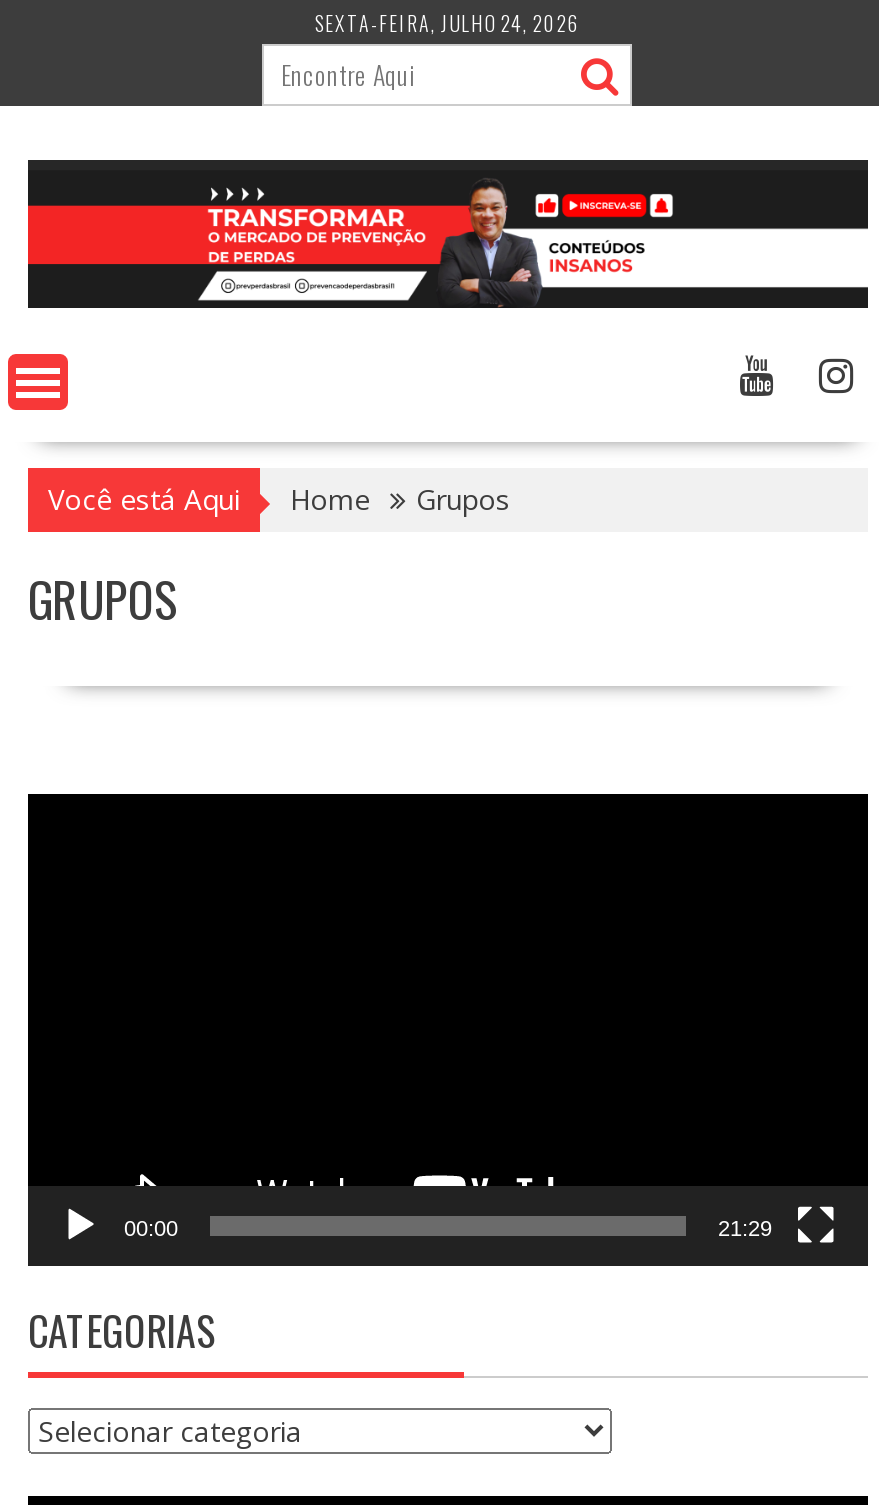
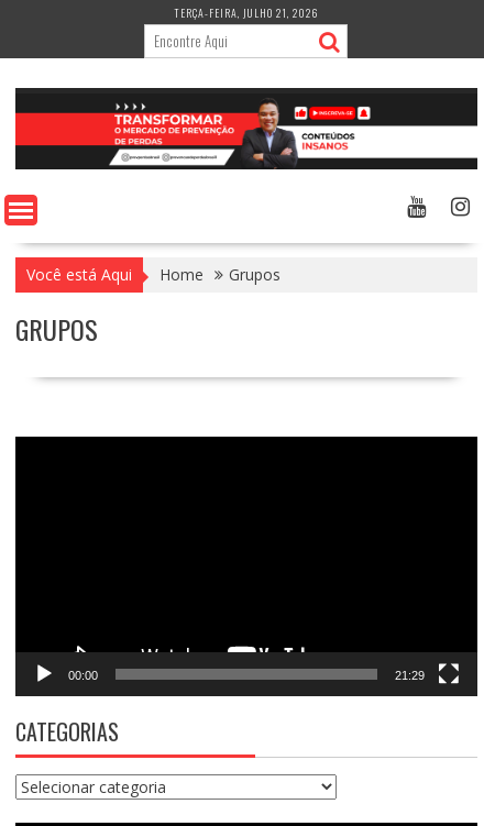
[315,8,581,38] SEXTA-FEIRA, JULHO 24, 2026 -> [174,4,319,21] TERÇA-FEIRA, JULHO 21, 2026

